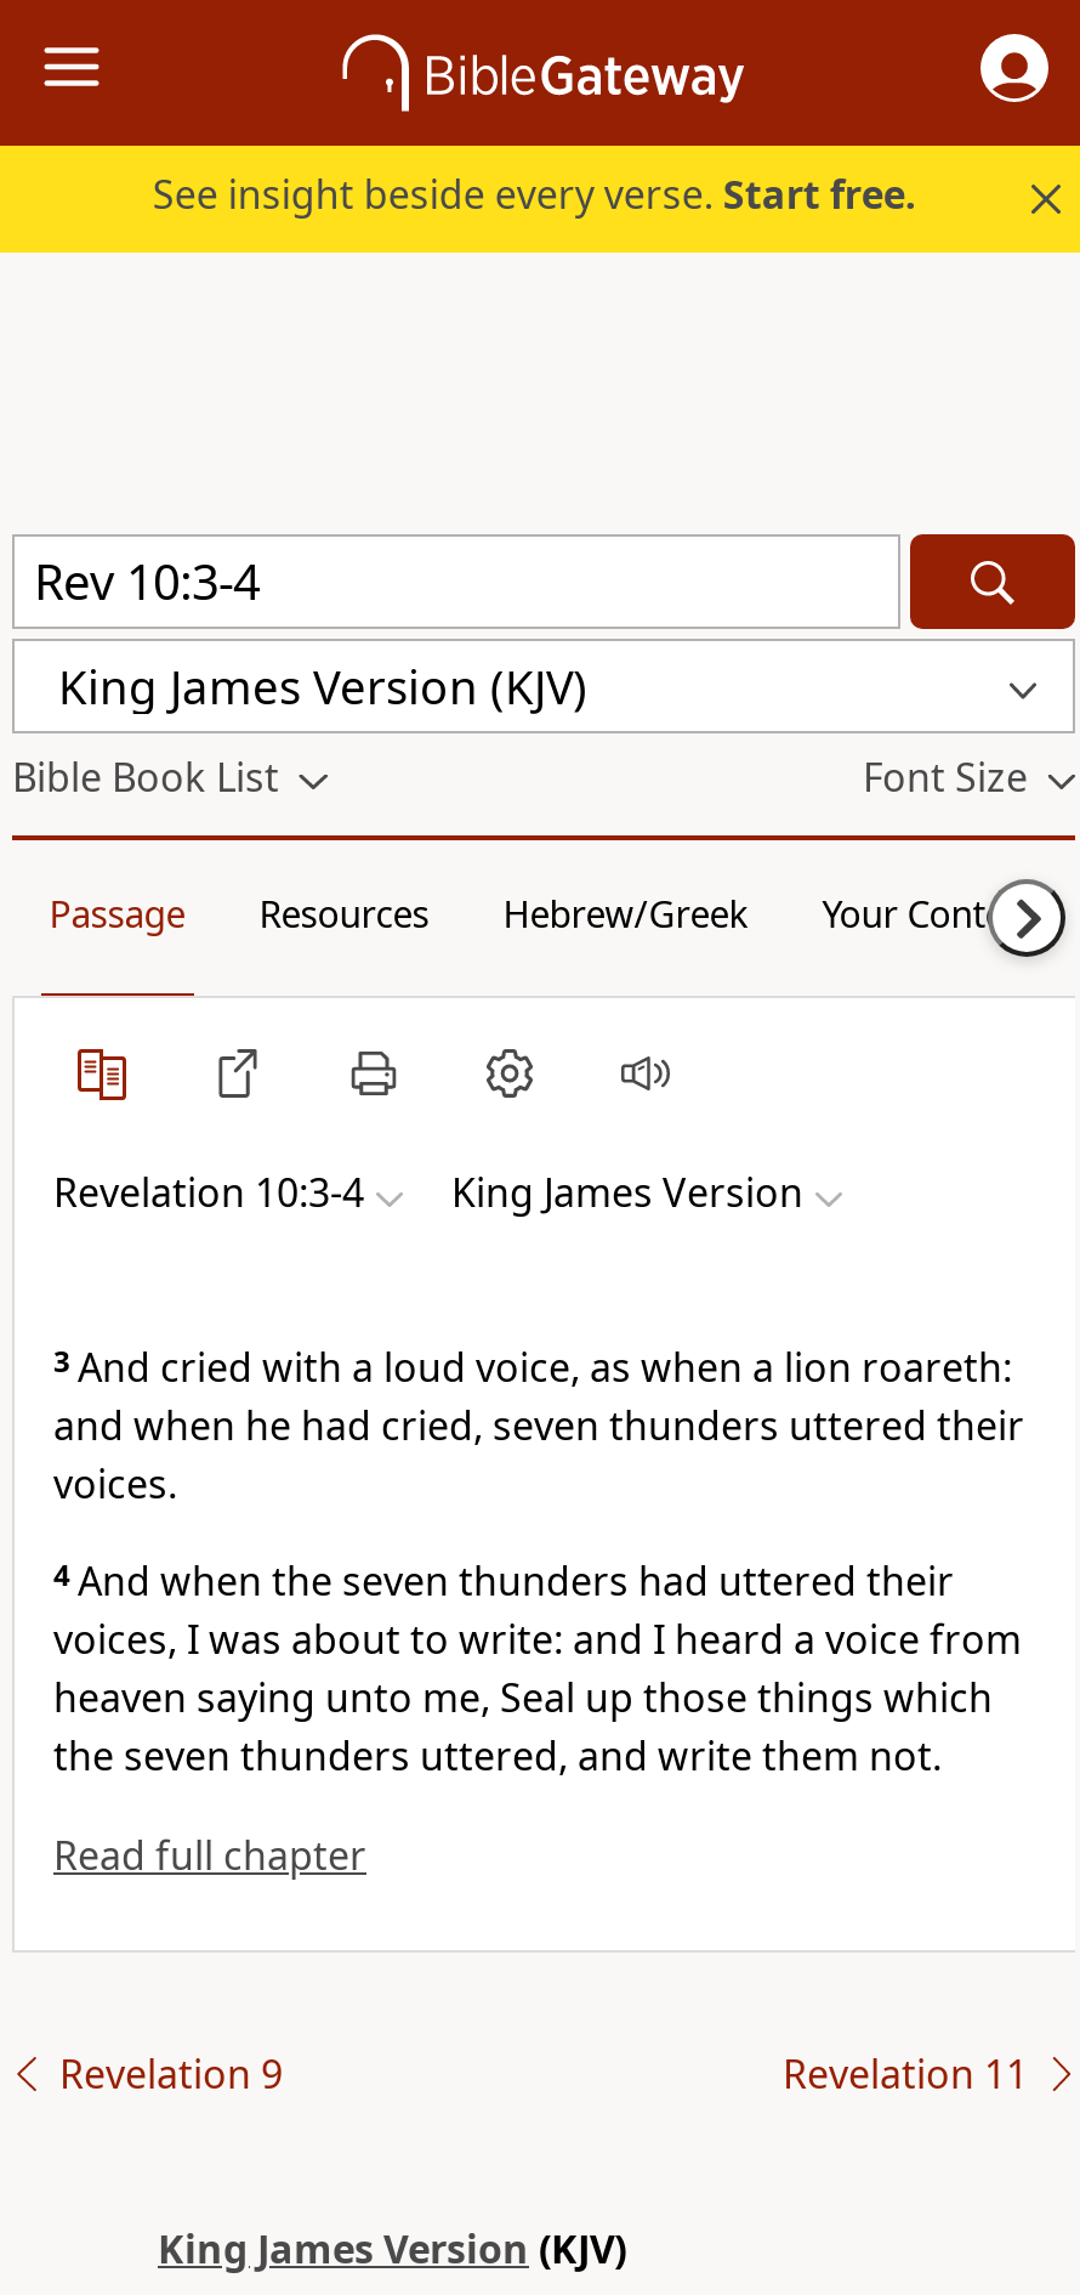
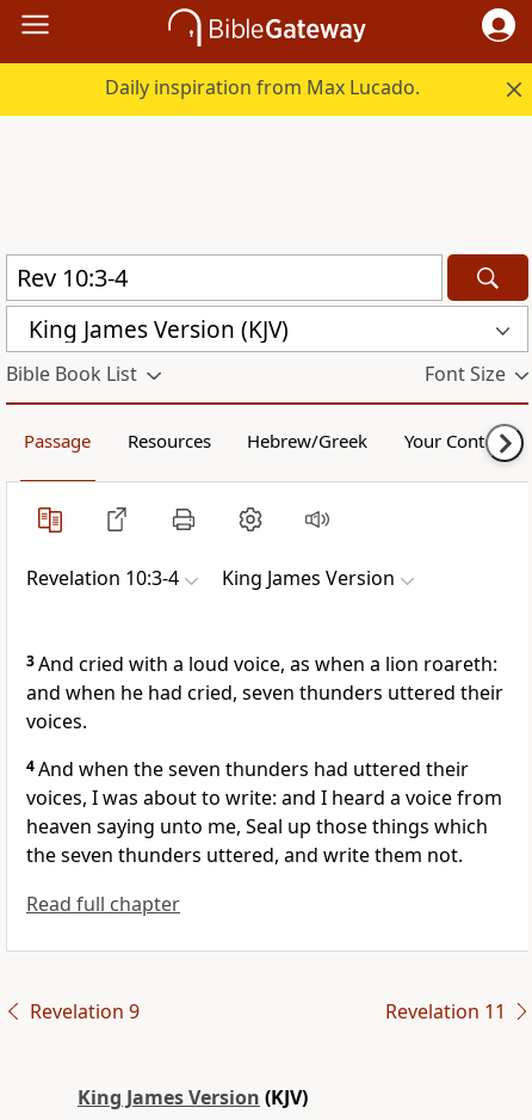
[153,168,917,221] See insight beside every verse. Start free. -> [105,74,420,100] Daily inspiration from Max Lucado.

